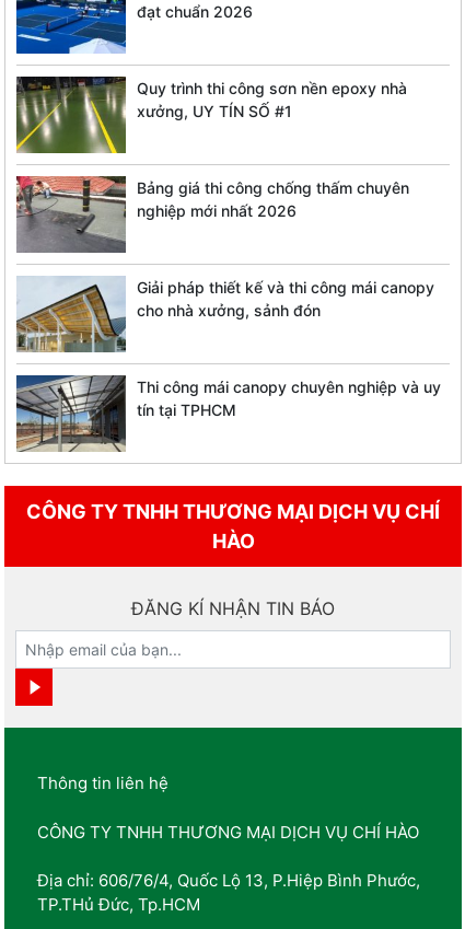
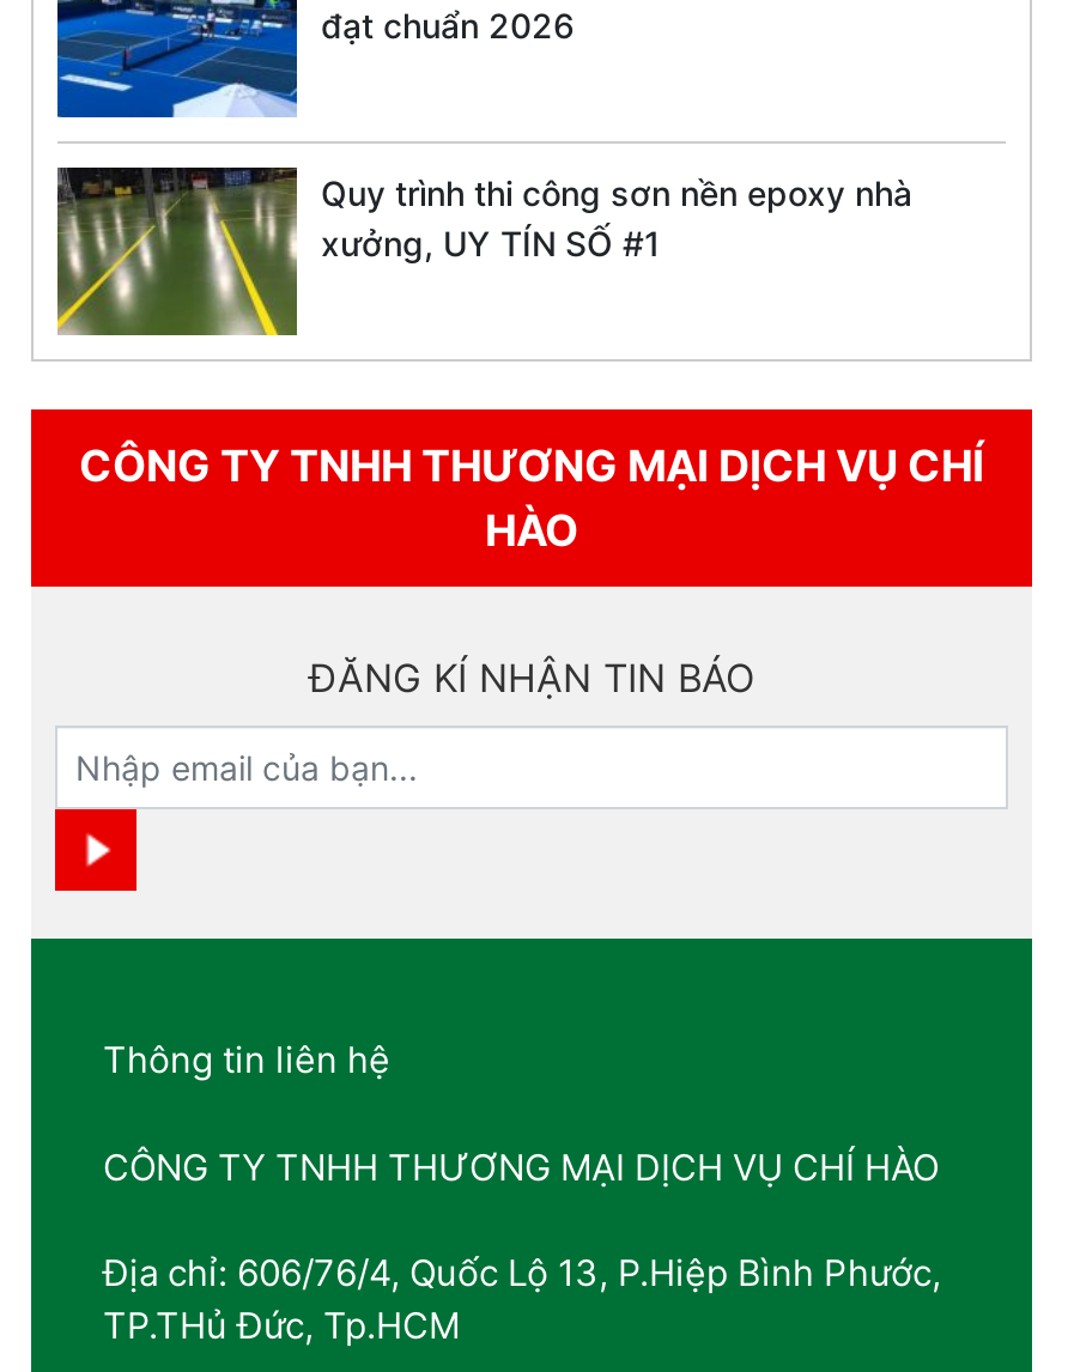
[15,175,409,268] [image] | Bảng giá thi công chống thấm chuyên | nghiệp mới nhất 2026 -> none
[15,277,434,353] [image] | Giải pháp thiết kế và thi công mái canopy | cho nhà xưởng, sảnh đón -> none
[15,374,441,452] [image] | Thi công mái canopy chuyên nghiệp và uy | tín tại TPHCM -> none

